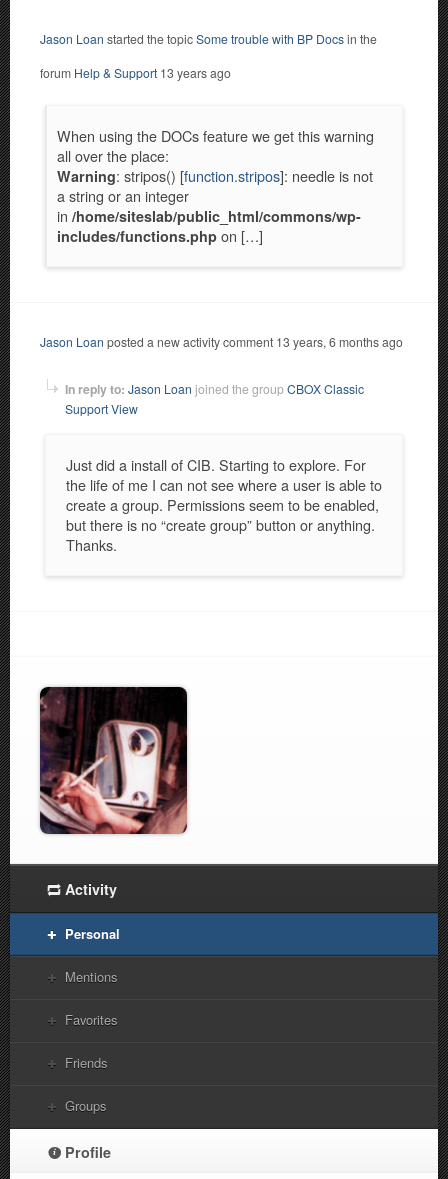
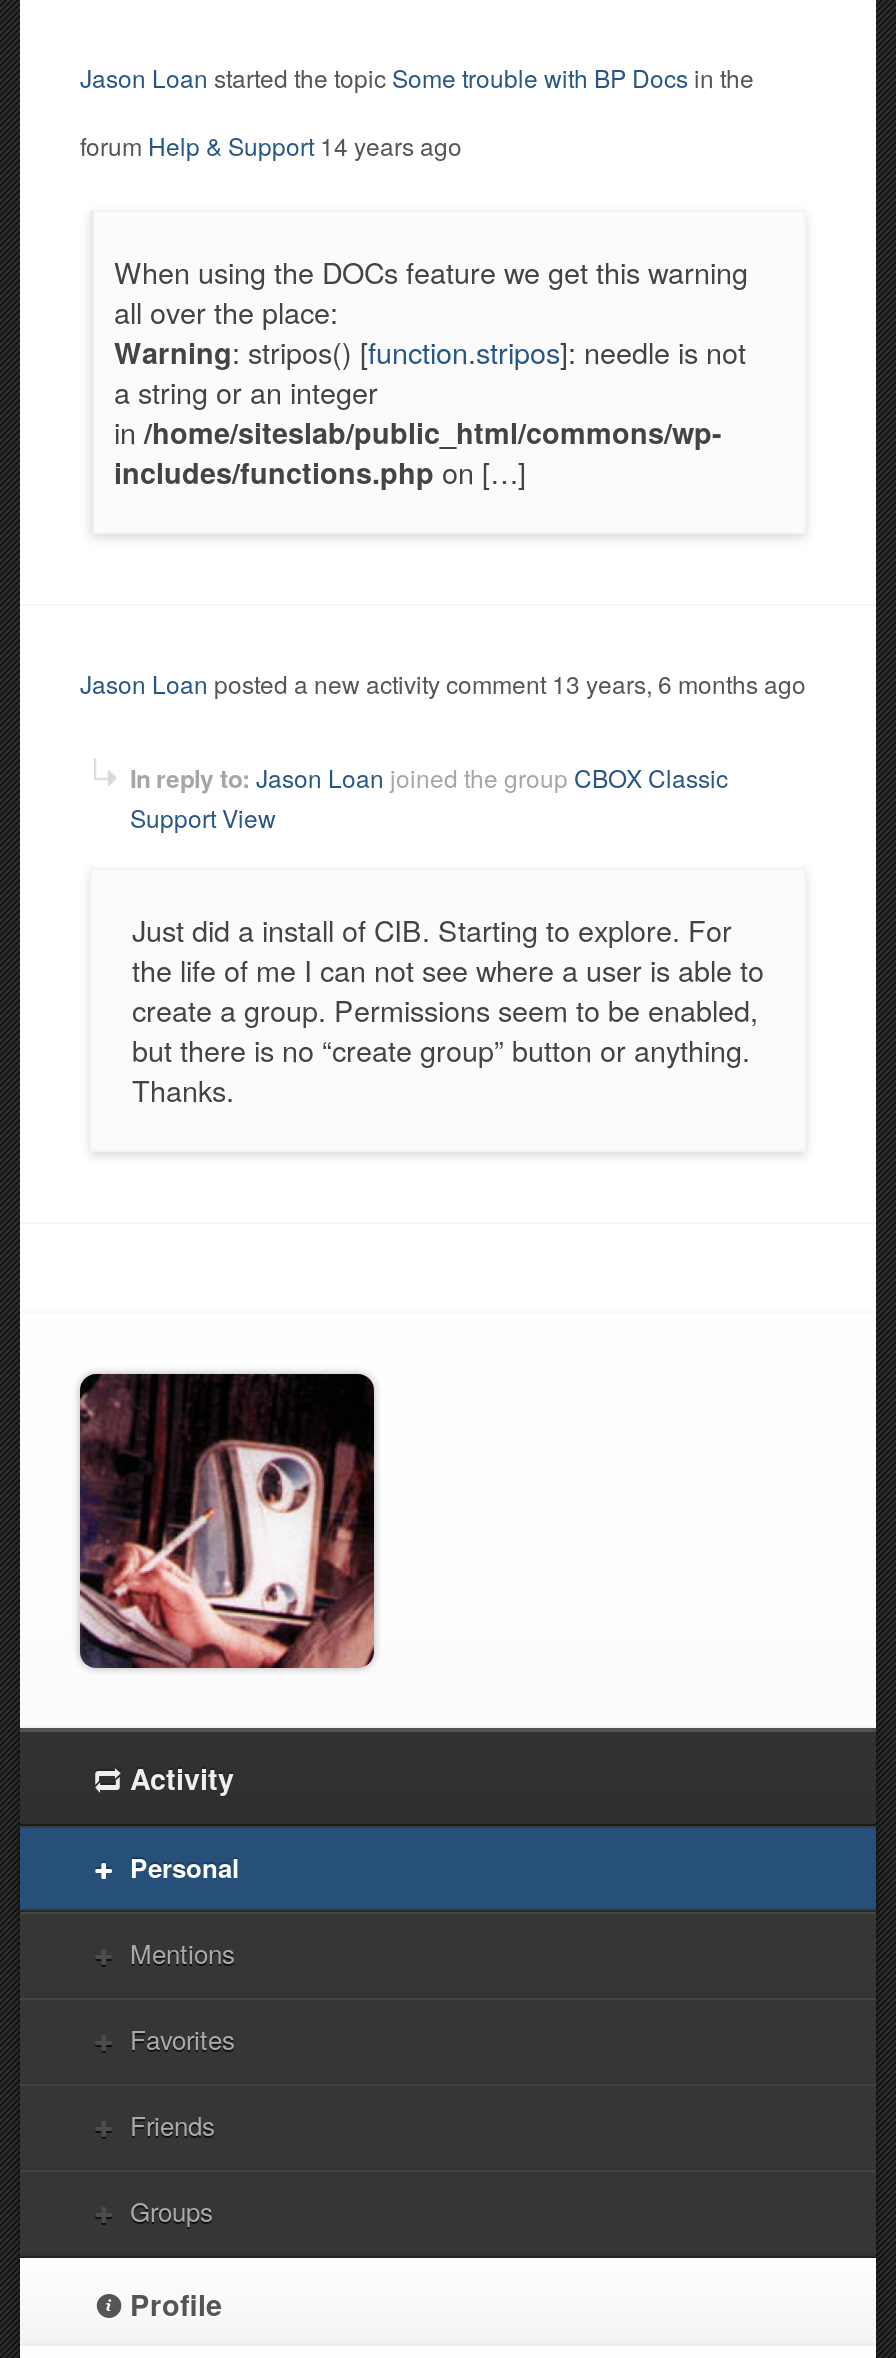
[40,64,231,81] forum Help & Support 13 years ago -> [80,128,462,162] forum Help & Support 14 years ago

